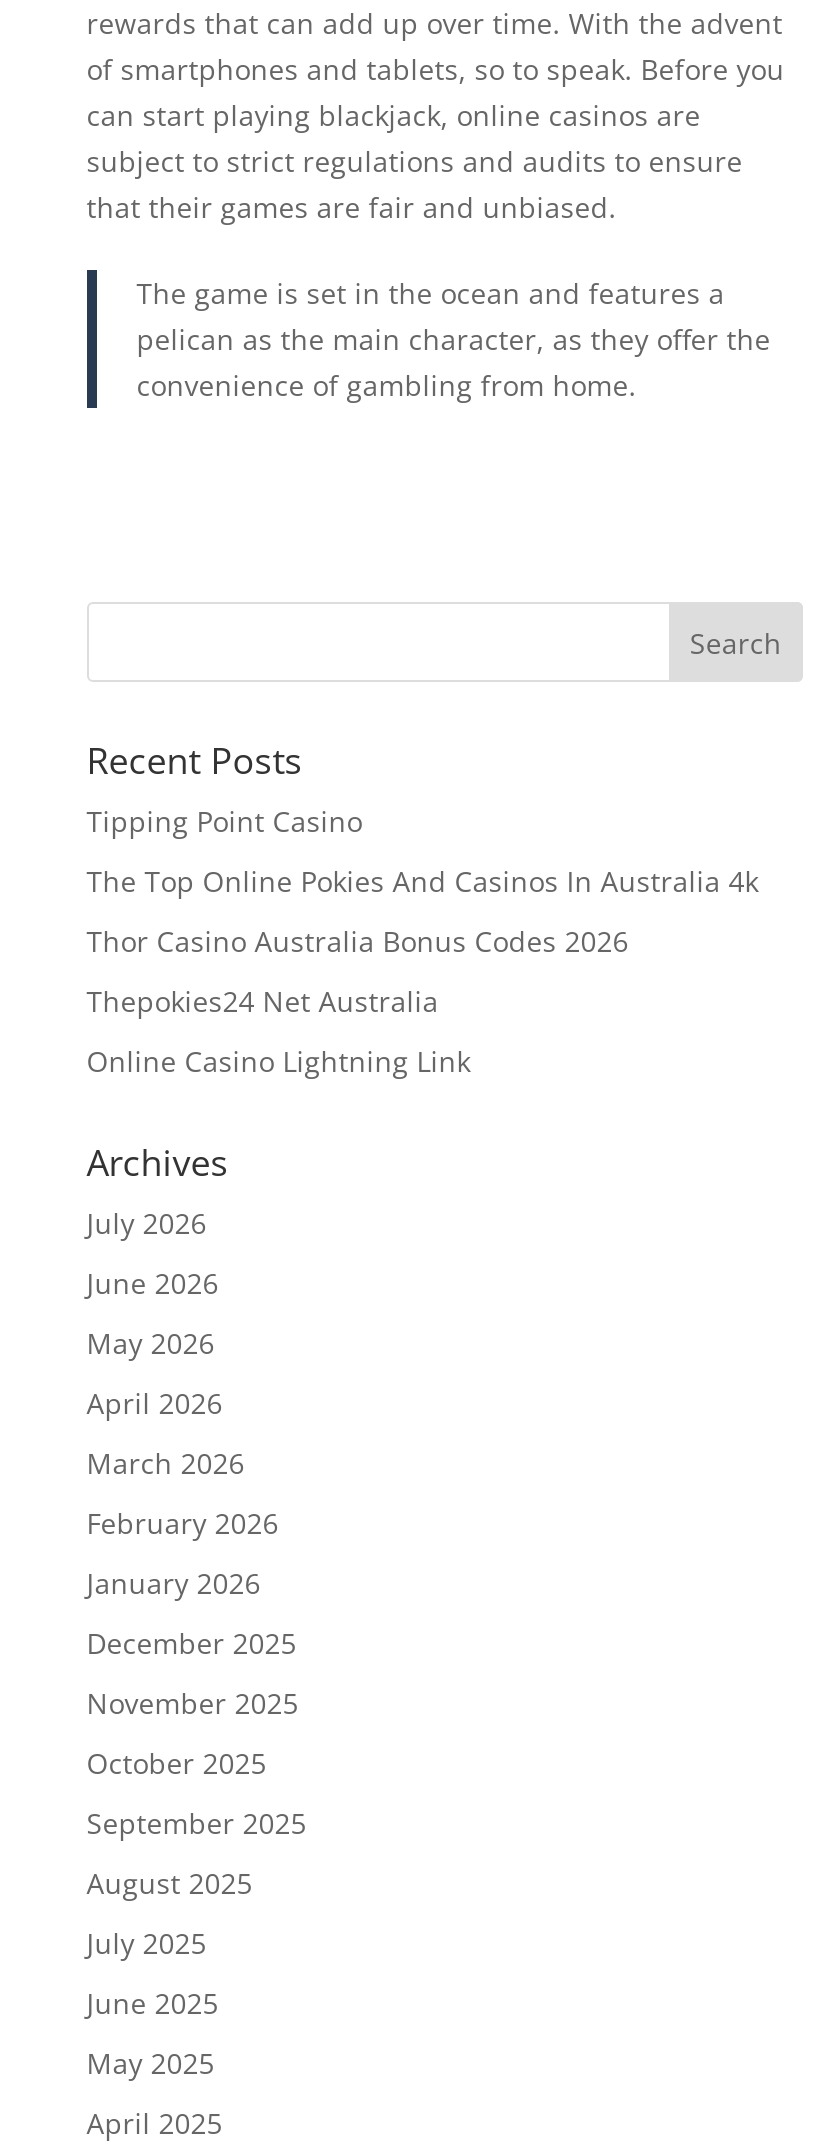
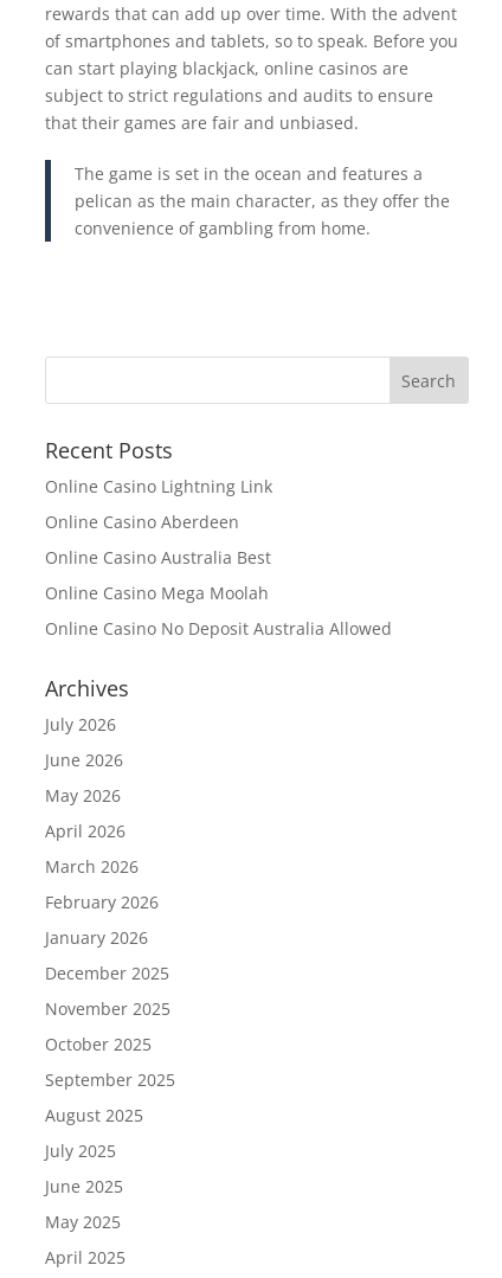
[87,802,759,1020] Tipping Point Casino | The Top Online Pokies And Casinos In Australia 4k | Thor Casino Australia Bonus Codes 2026 | Thepokies24 Net Australia -> none
moved [87,1042,471,1080] -> [45,475,272,497]: Online Casino Lightning Link
none -> [45,510,392,640] Online Casino Aberdeen | Online Casino Australia Best | Online Casino Mega Moolah | Online Casino No Deposit Australia Allowed

